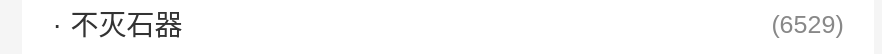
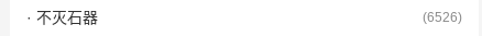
[772,11,844,39] (6529) -> [422,10,462,25] (6526)

